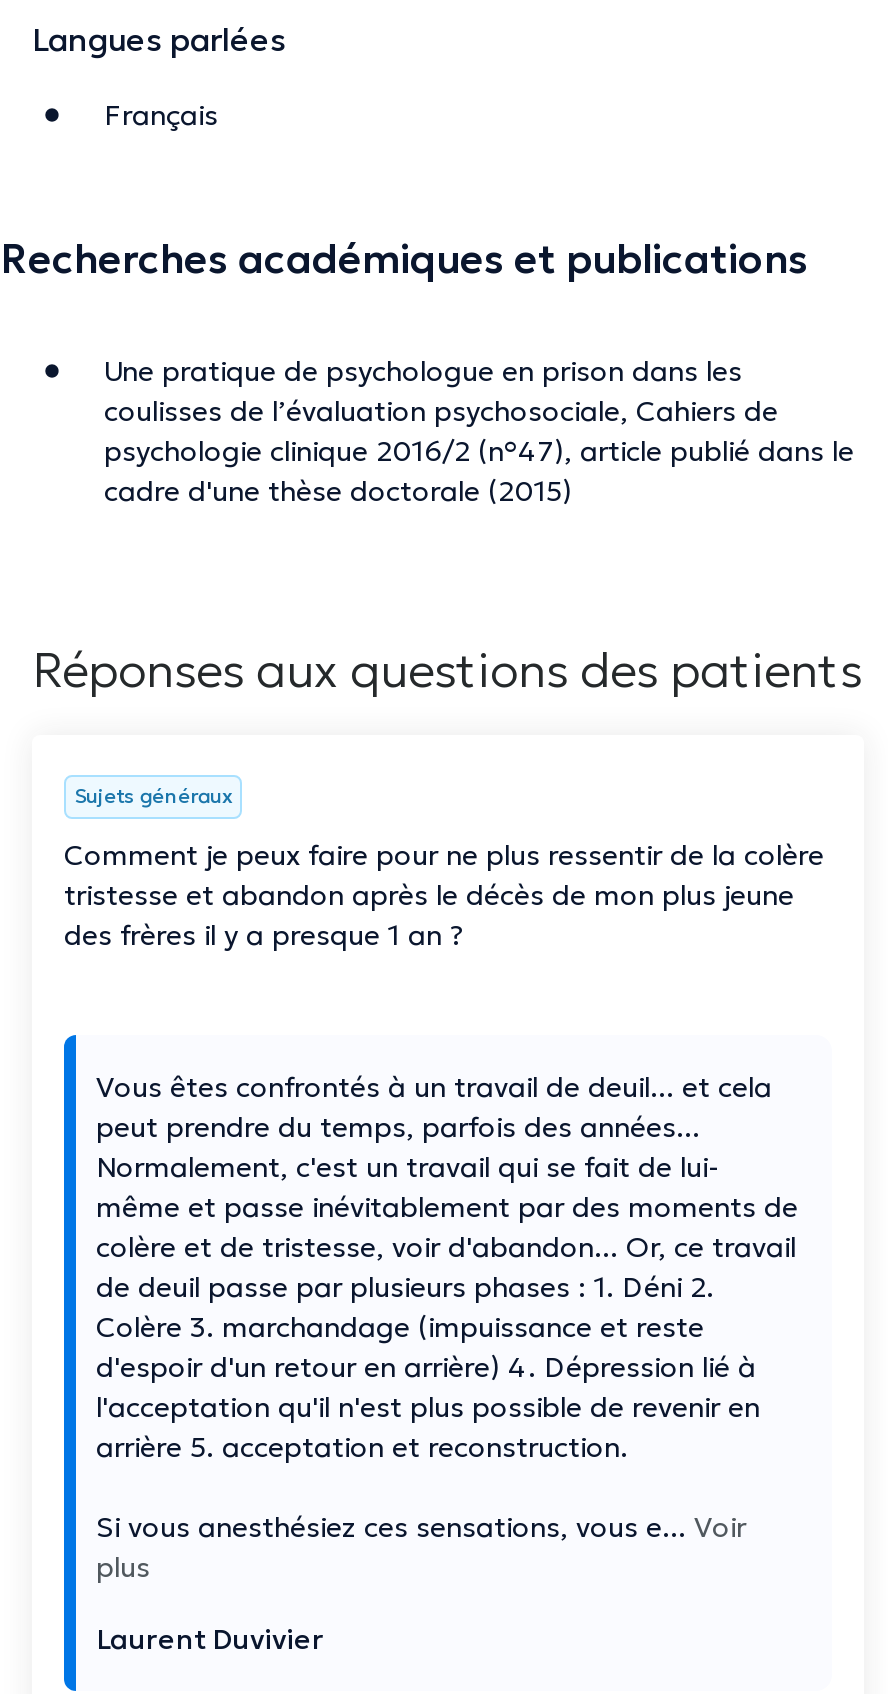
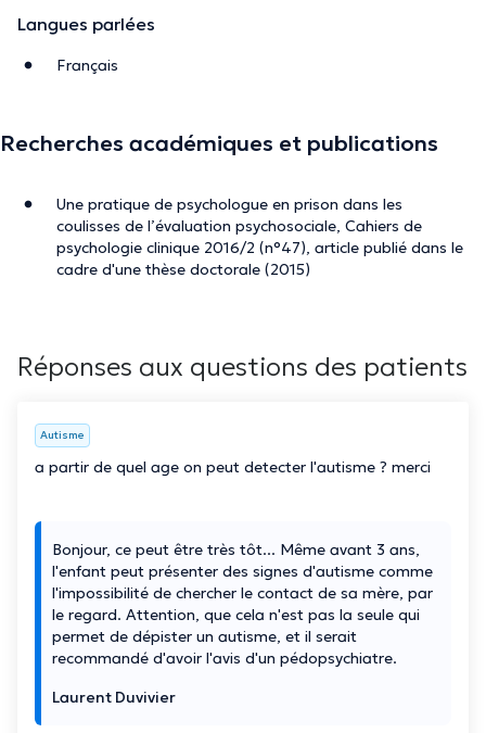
[64,783,824,953] Sujets généraux | Comment je peux faire pour ne plus ressentir de la colère | tristesse et abandon après le décès de mon plus jeune | des frères il y a presque 1 an ? -> [35,428,431,477] Autisme | a partir de quel age on peut detecter l'autisme ? merci
[96,1069,798,1585] Vous êtes confrontés à un travail de deuil... et cela | peut prendre du temps, parfois des années... | Normalement, c'est un travail qui se fait de lui- | même et passe inévitablement par des moments de | colère et de tristesse, voir d'abandon... Or, ce travail | de deuil passe par plusieurs phases : 1. Déni 2. | Colère 3. marchandage (impuissance et reste | d'espoir d'un retour en arrière) 4. Dépression lié à | l'acceptation qu'il n'est plus possible de revenir en | arrière 5. acceptation et reconstruction. | Si vous anesthésiez ces sensations, vous e... Voir | plus -> [52,539,433,668] Bonjour, ce peut être très tôt... Même avant 3 ans, | l'enfant peut présenter des signes d'autisme comme | l'impossibilité de chercher le contact de sa mère, par | le regard. Attention, que cela n'est pas la seule qui | permet de dépister un autisme, et il serait | recommandé d'avoir l'avis d'un pédopsychiatre.

